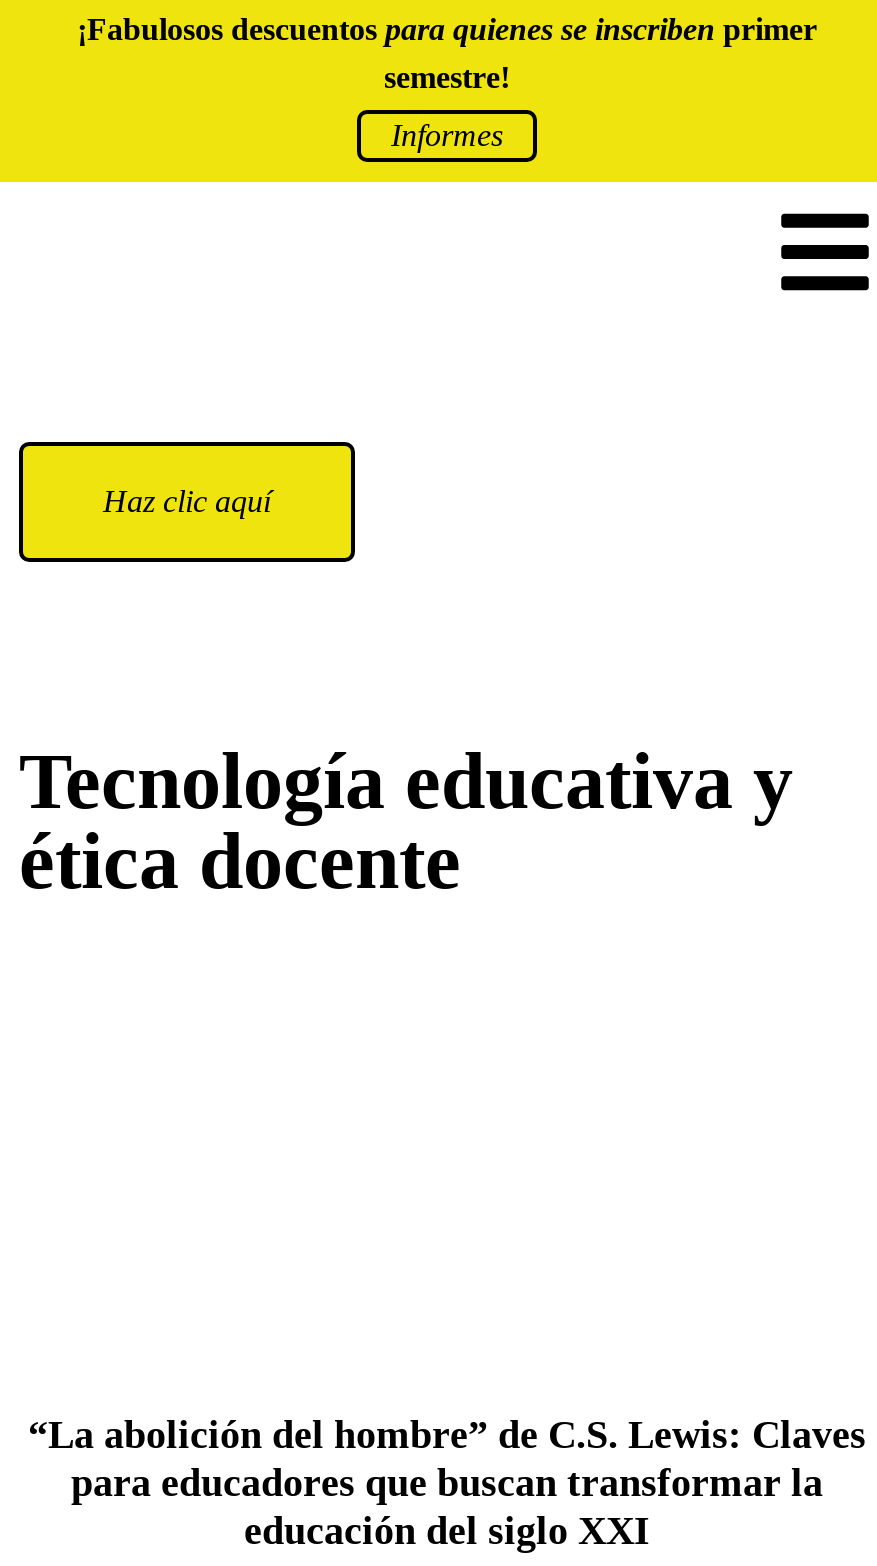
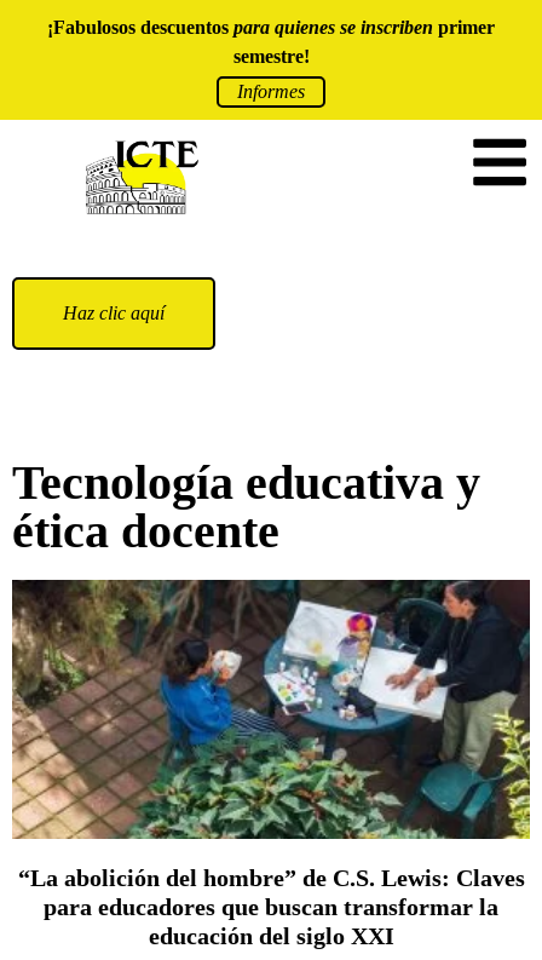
none -> [85,139,200,215] [image]
none -> [11,579,531,840] [image]

